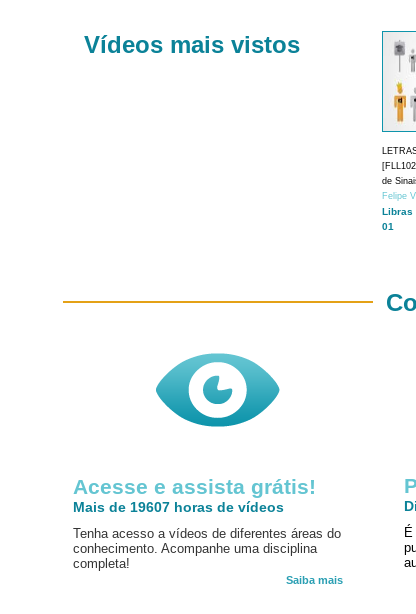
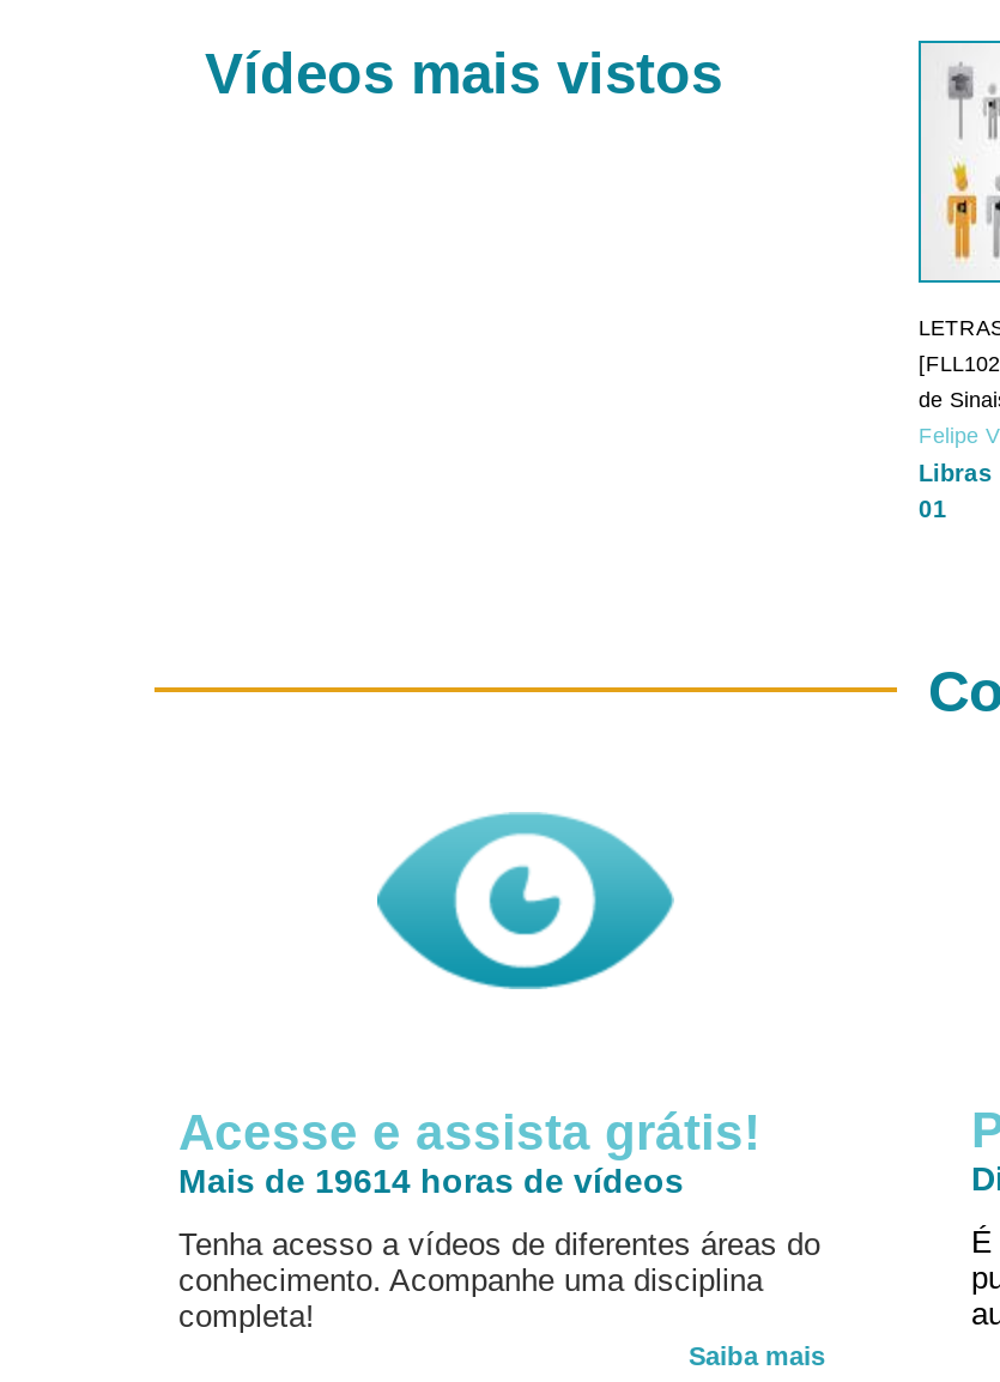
[73,499,284,515] Mais de 19607 horas de vídeos -> [178,1162,684,1200] Mais de 19614 horas de vídeos

